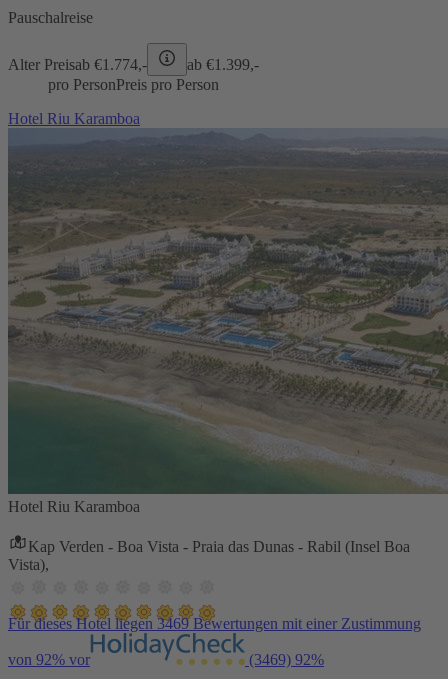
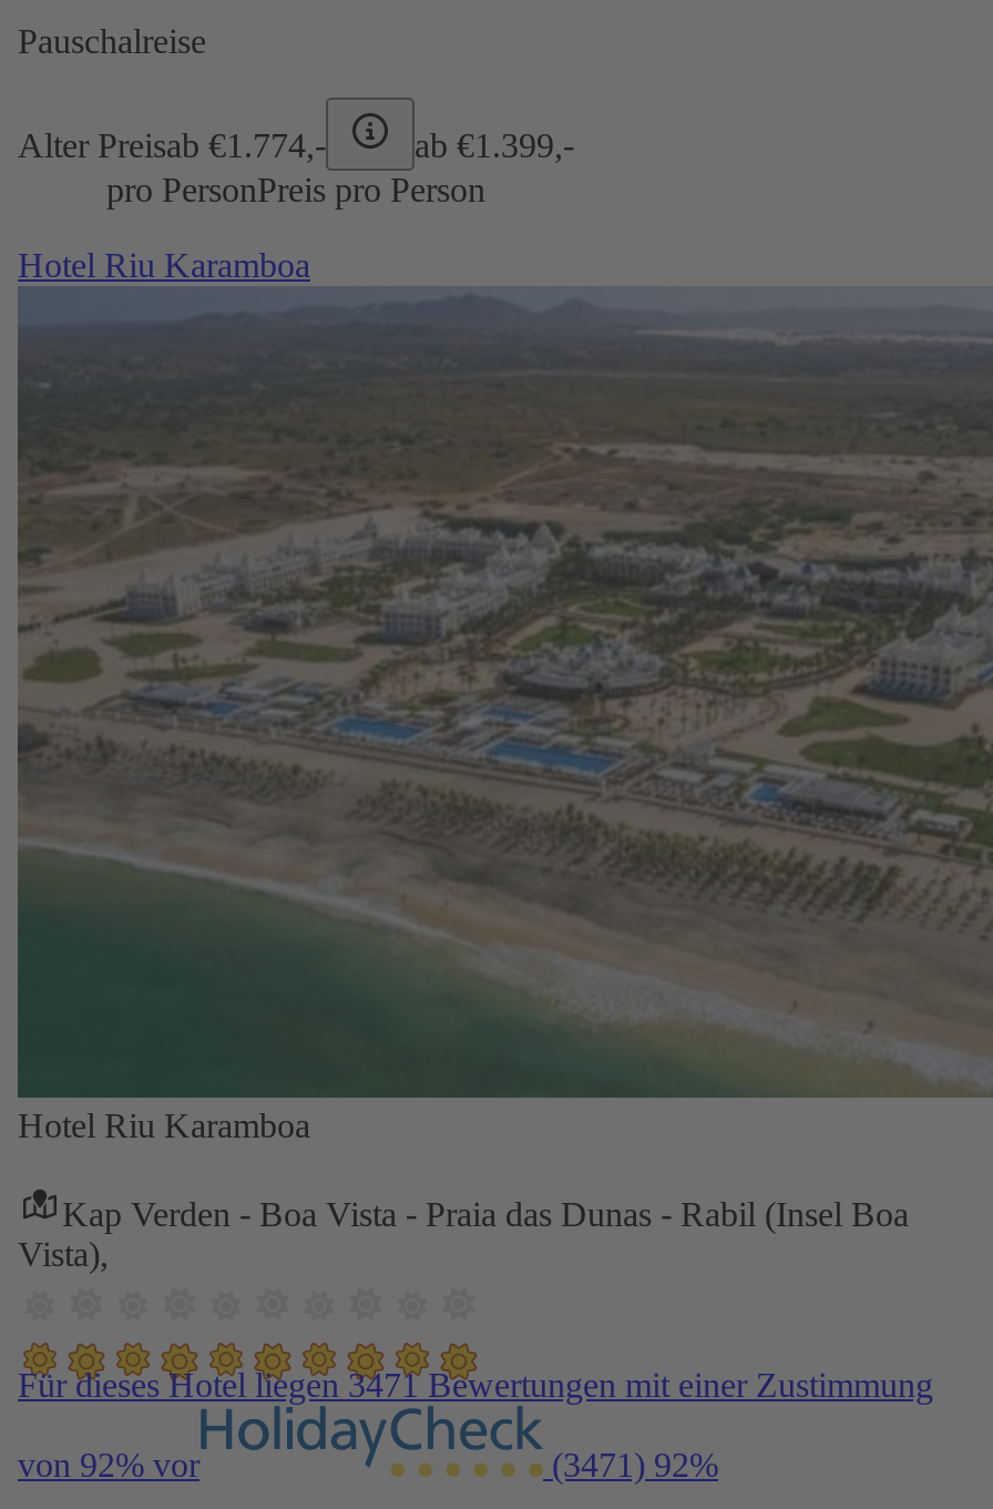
[8,614,421,631] Für dieses Hotel liegen 3469 Bewertungen mit einer Zustimmung -> [18,1365,933,1403] Für dieses Hotel liegen 3471 Bewertungen mit einer Zustimmung
[245,650,324,667] (3469) 92% -> [543,1445,718,1482] (3471) 92%

